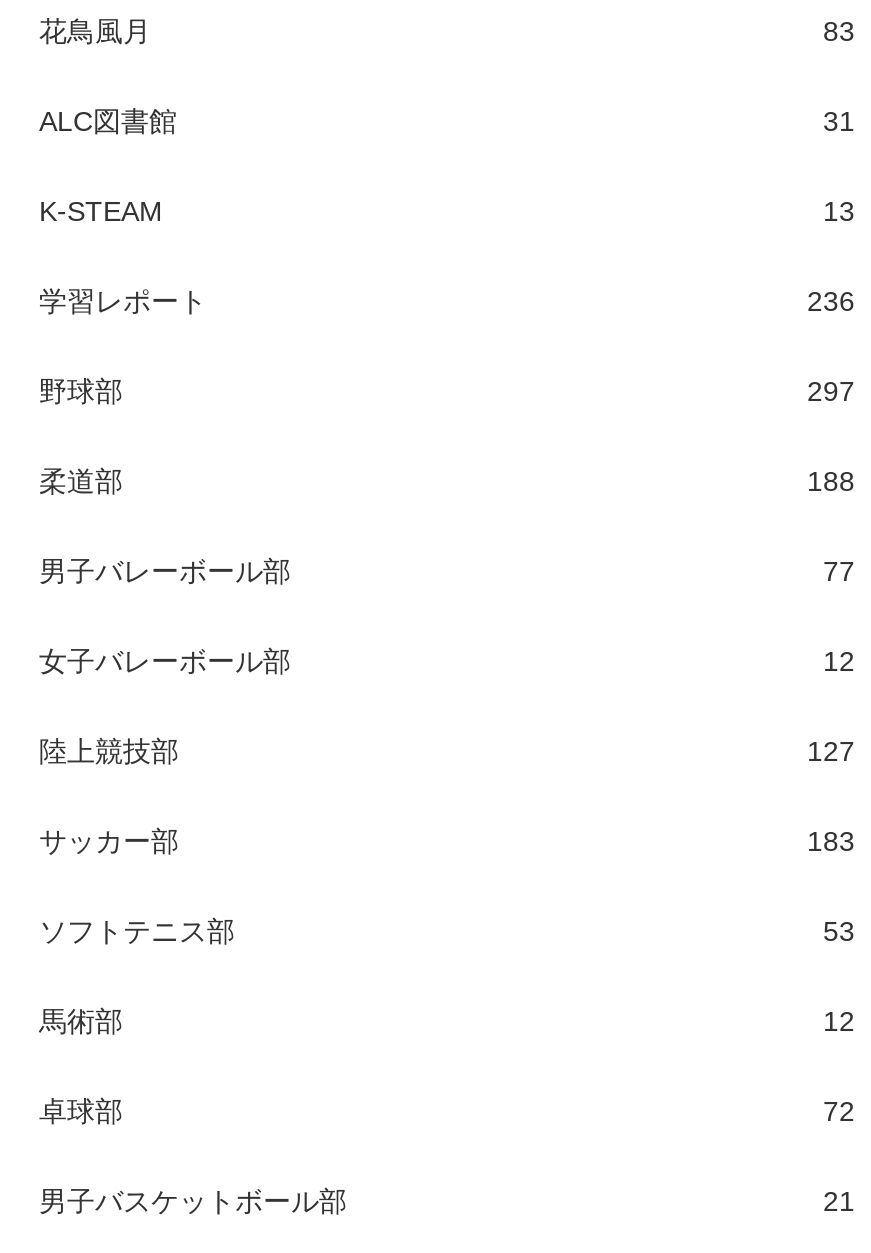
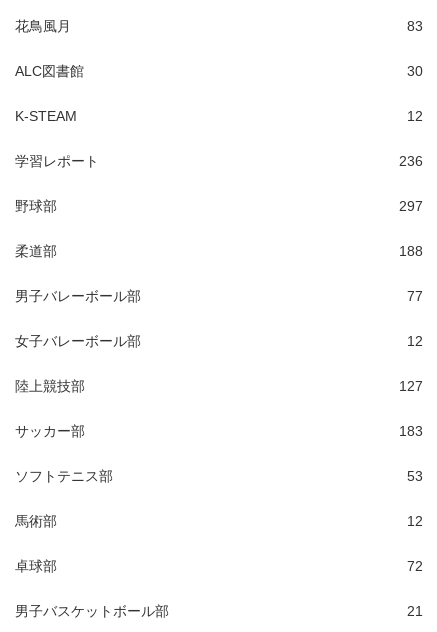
[823,105,855,137] 31 -> [407,63,423,79] 30
[823,195,855,227] 13 -> [407,108,423,124] 12

